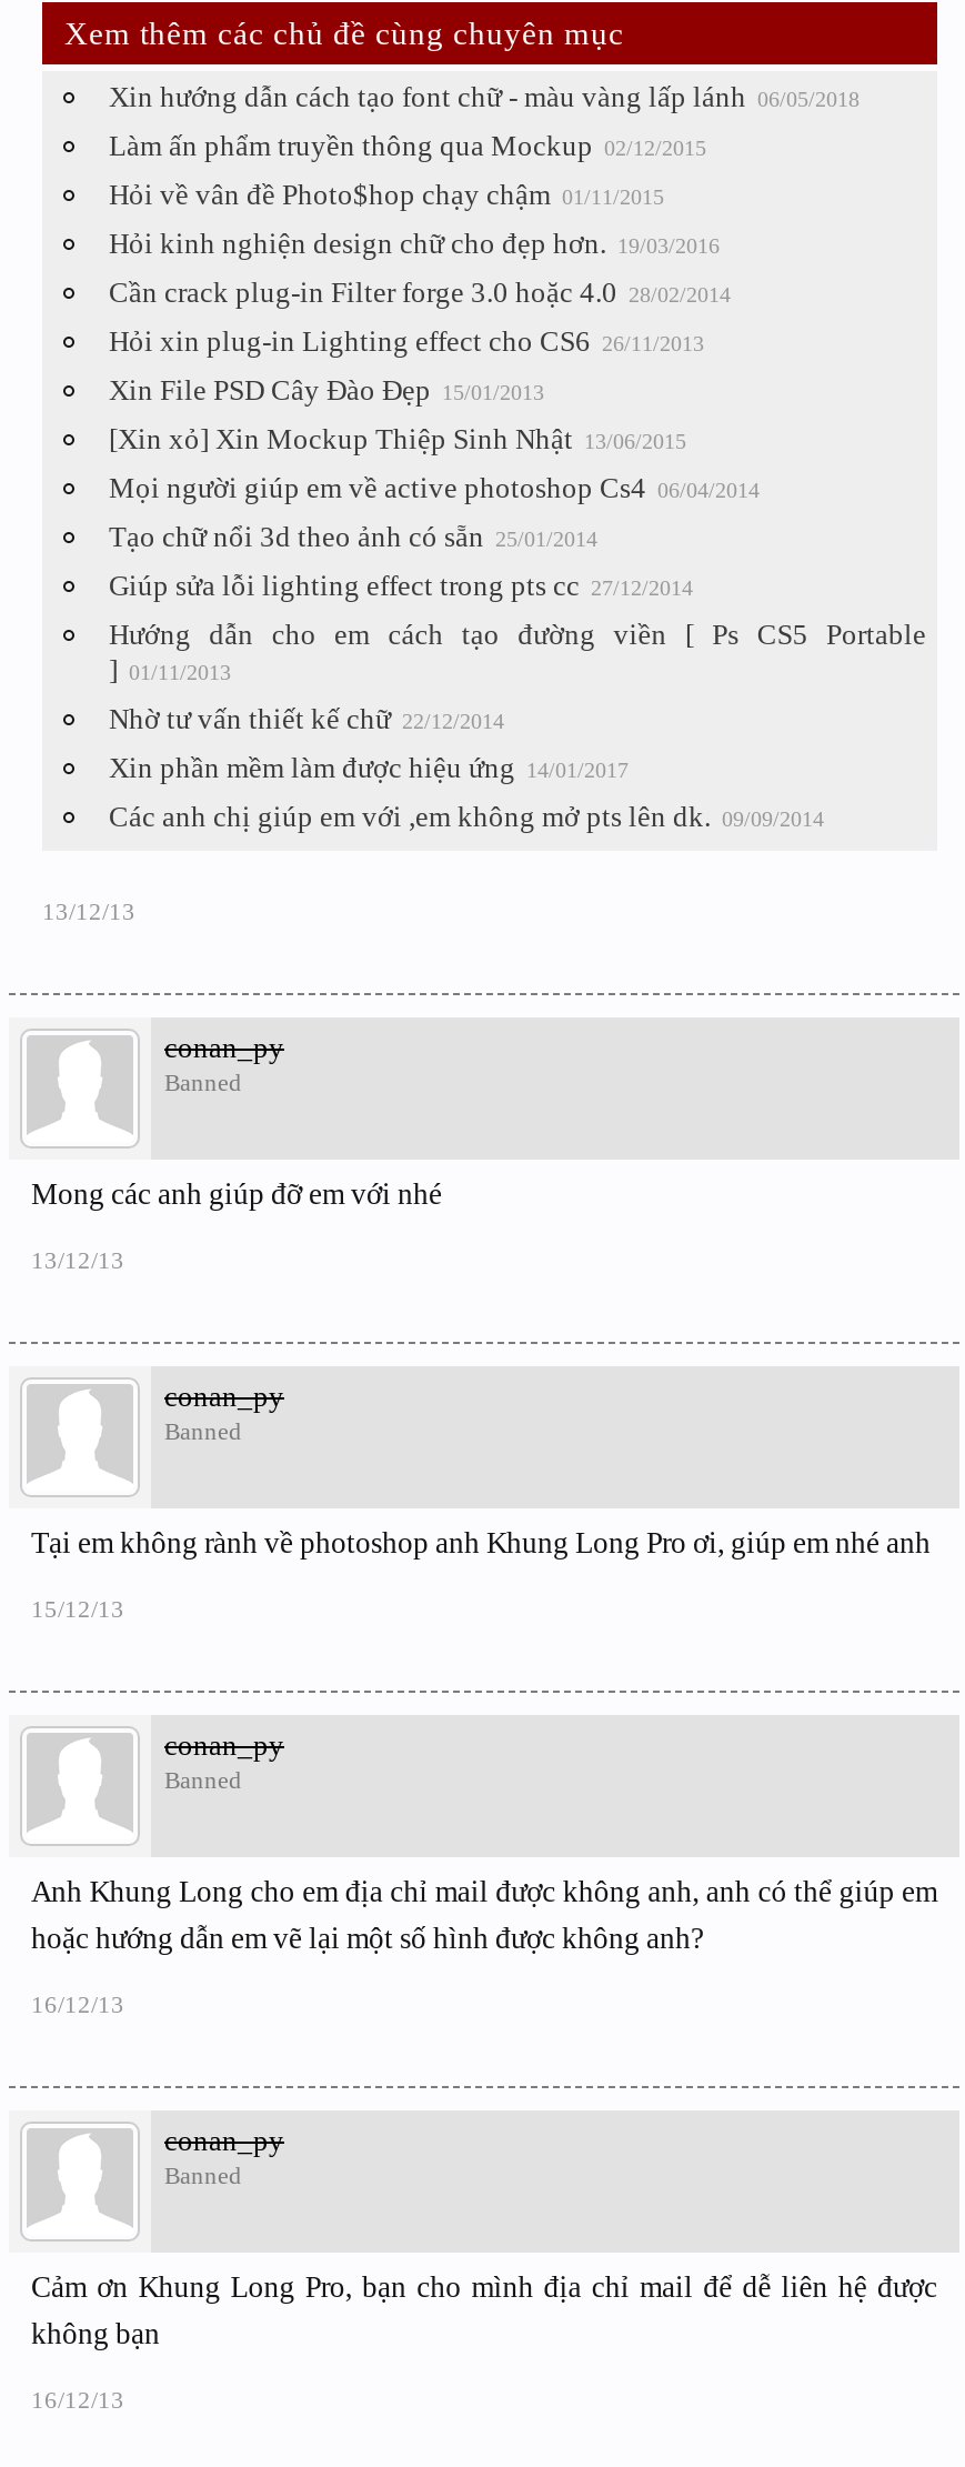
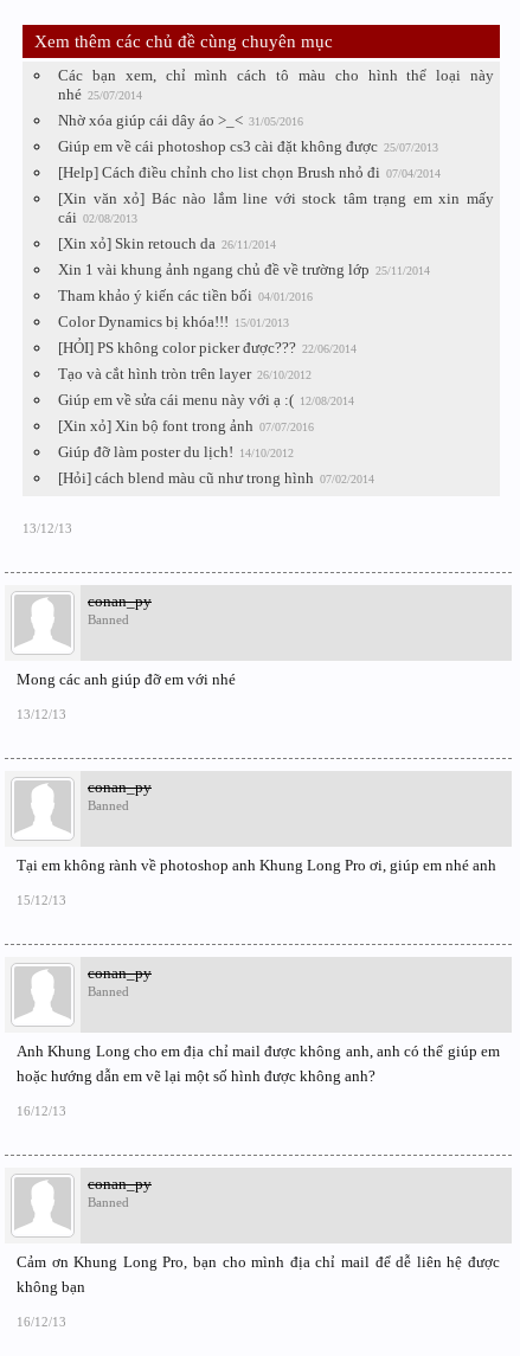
[109,80,860,113] Xin hướng dẫn cách tạo font chữ - màu vàng lấp lánh 06/05/2018 -> [58,66,494,103] Các bạn xem, chỉ mình cách tô màu cho hình thể loại này | nhé 25/07/2014
[109,129,706,162] Làm ấn phẩm truyền thông qua Mockup 02/12/2015 -> [58,111,303,129] Nhờ xóa giúp cái dây áo >_< 31/05/2016
[109,178,664,211] Hỏi về vân đề Photo$hop chạy chậm 01/11/2015 -> [58,137,438,155] Giúp em về cái photoshop cs3 cài đặt không được 25/07/2013
[109,227,720,260] Hỏi kinh nghiện design chữ cho đẹp hơn. 19/03/2016 -> [58,163,441,181] [Help] Cách điều chỉnh cho list chọn Brush nhỏ đi 07/04/2014
[109,275,731,309] Cần crack plug-in Filter forge 3.0 hoặc 4.0 28/02/2014 -> [58,189,494,226] [Xin văn xỏ] Bác nào lắm line với stock tâm trạng em xin mấy | cái 02/08/2013
[109,324,704,358] Hỏi xin plug-in Lighting effect cho CS6 26/11/2013 -> [58,234,276,252] [Xin xỏ] Skin retouch da 26/11/2014
[109,373,544,407] Xin File PSD Cây Đào Đẹp 15/01/2013 -> [58,261,430,278] Xin 1 vài khung ảnh ngang chủ đề về trường lớp 25/11/2014
[109,422,686,455] [Xin xỏ] Xin Mockup Thiệp Sinh Nhật 13/06/2015 -> [58,287,313,304] Tham khảo ý kiến các tiền bối 04/01/2016
[109,471,760,504] Mọi người giúp em về active photoshop Cs4 06/04/2014 -> [58,313,289,330] Color Dynamics bị khóa!!! 15/01/2013
[109,520,597,553] Tạo chữ nổi 3d theo ảnh có sẵn 25/01/2014 -> [58,339,357,356] [HỎI] PS không color picker được??? 22/06/2014
[109,569,693,602] Giúp sửa lỗi lighting effect trong pts cc 27/12/2014 -> [58,365,312,383] Tạo và cắt hình tròn trên layer 26/10/2012
[109,618,926,686] Hướng dẫn cho em cách tạo đường viền [ Ps CS5 Portable | ] 01/11/2013 -> [58,391,354,409] Giúp em về sửa cái menu này với ạ :( 12/08/2014
[109,702,504,735] Nhờ tư vấn thiết kế chữ 22/12/2014 -> [58,417,314,435] [Xin xỏ] Xin bộ font trong ảnh 07/07/2016
[109,751,629,784] Xin phần mềm làm được hiệu ứng 14/01/2017 -> [58,443,294,461] Giúp đỡ làm poster du lịch! 14/10/2012
[109,800,824,833] Các anh chị giúp em với ,em không mở pts lên dk. 09/09/2014 -> [58,469,374,487] [Hỏi] cách blend màu cũ như trong hình 07/02/2014

